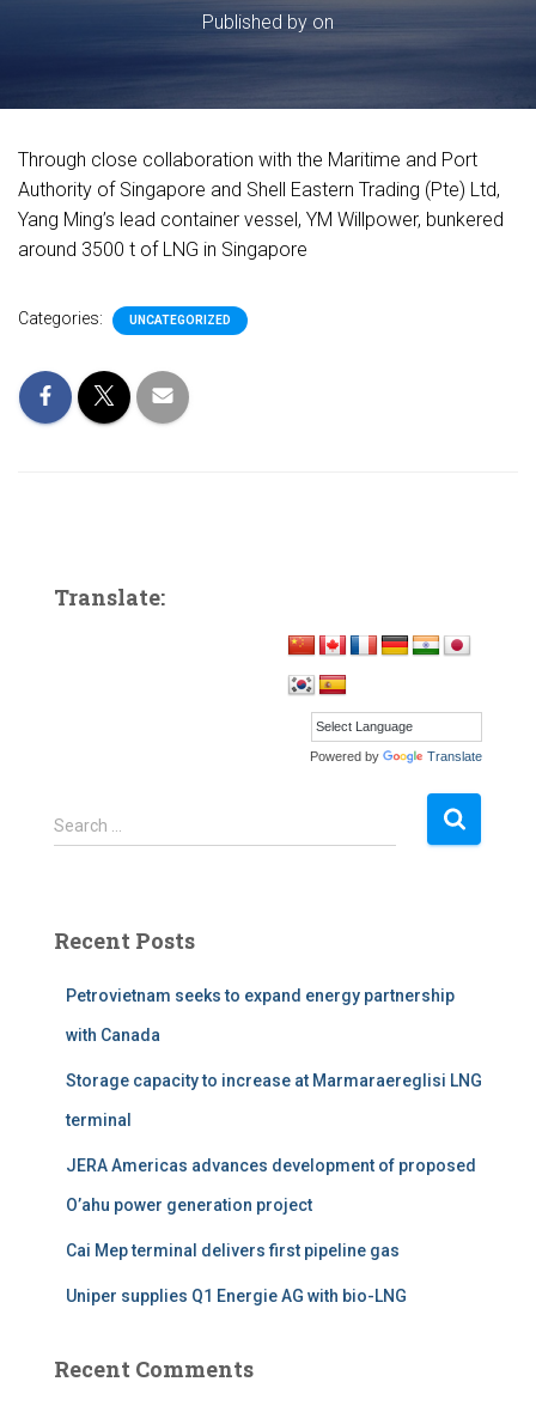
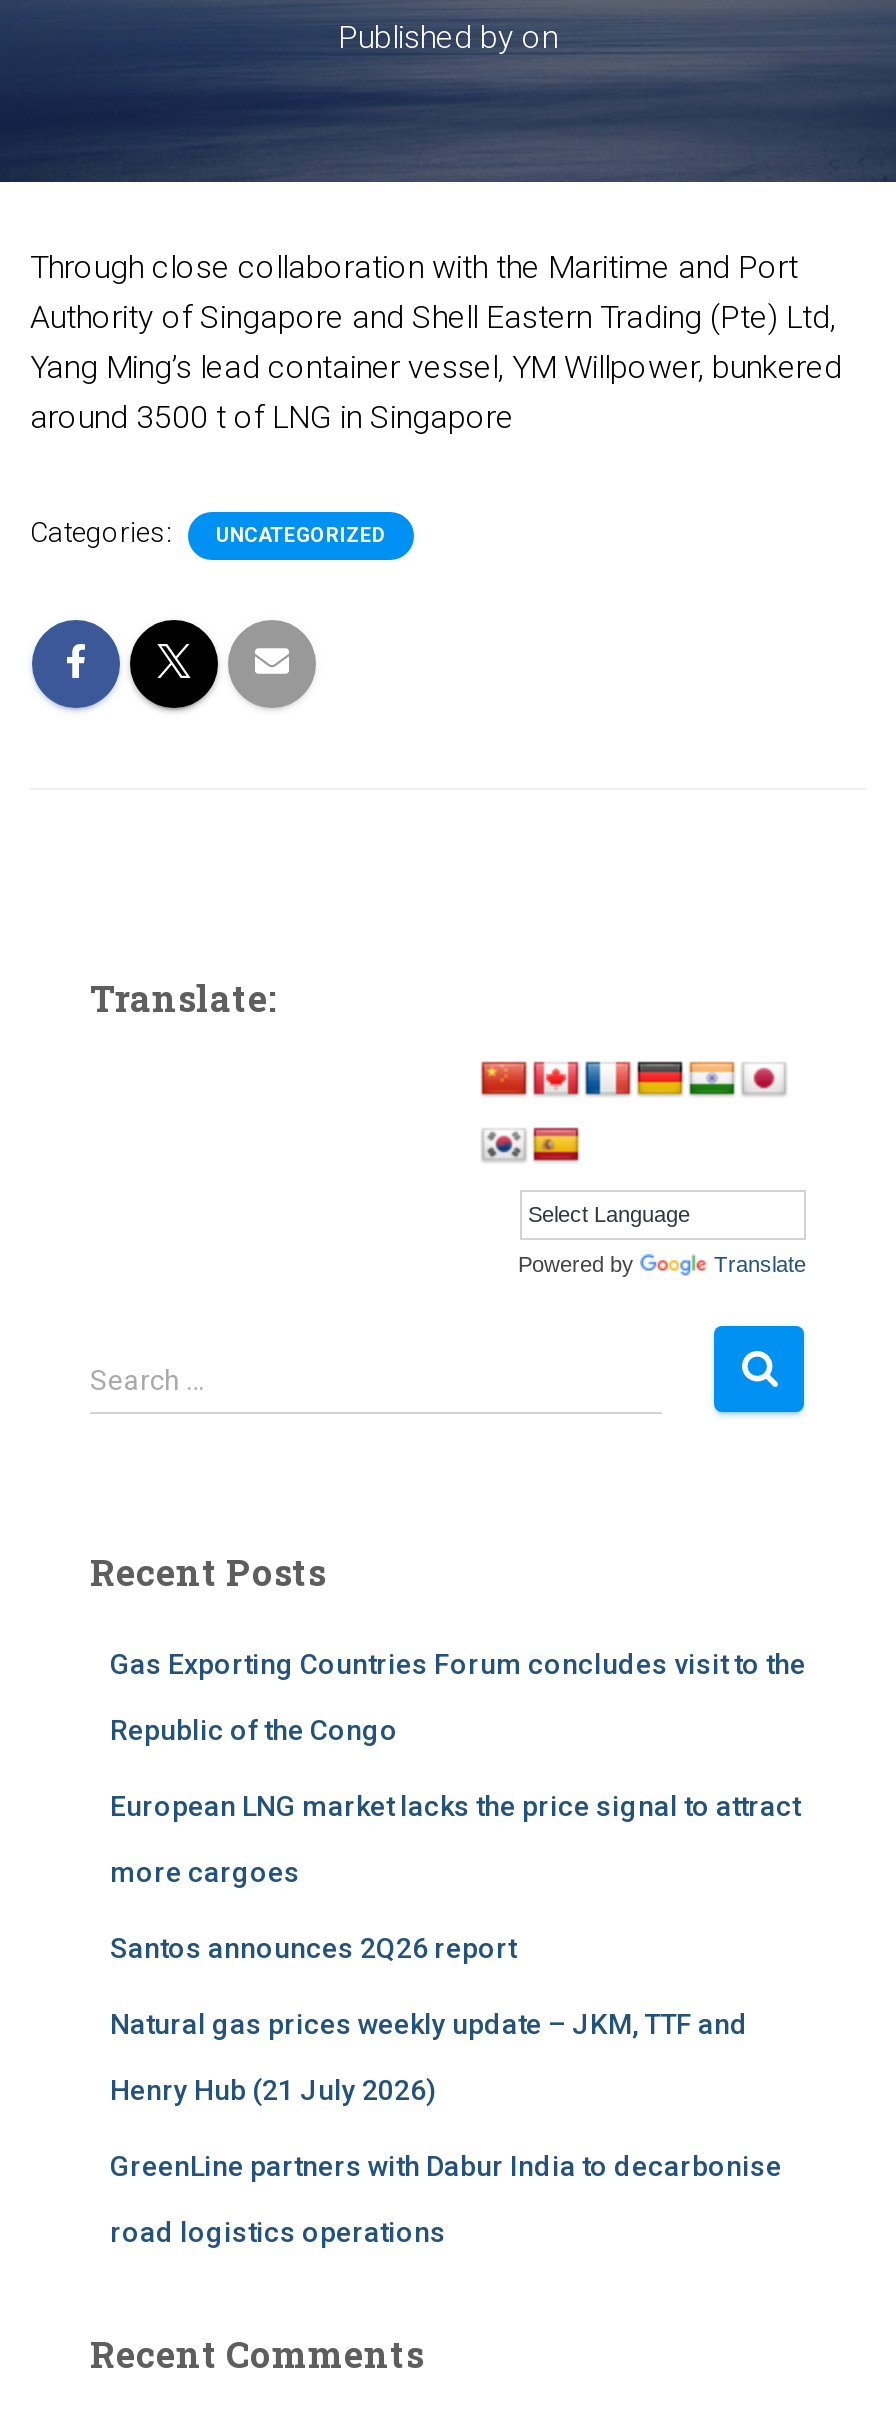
[66,986,482,1305] Petrovietnam seeks to expand energy partnership | with Canada | Storage capacity to increase at Marmaraereglisi LNG | terminal | JERA Americas advances development of proposed | O’ahu power generation project | Cai Mep terminal delivers first pipeline gas | Uniper supplies Q1 Energie AG with bio-LNG -> [110,1648,806,2248] Gas Exporting Countries Forum concludes visit to the | Republic of the Congo | European LNG market lacks the price signal to attract | more cargoes | Santos announces 2Q26 report | Natural gas prices weekly update – JKM, TTF and | Henry Hub (21 July 2026) | GreenLine partners with Dabur India to decarbonise | road logistics operations

